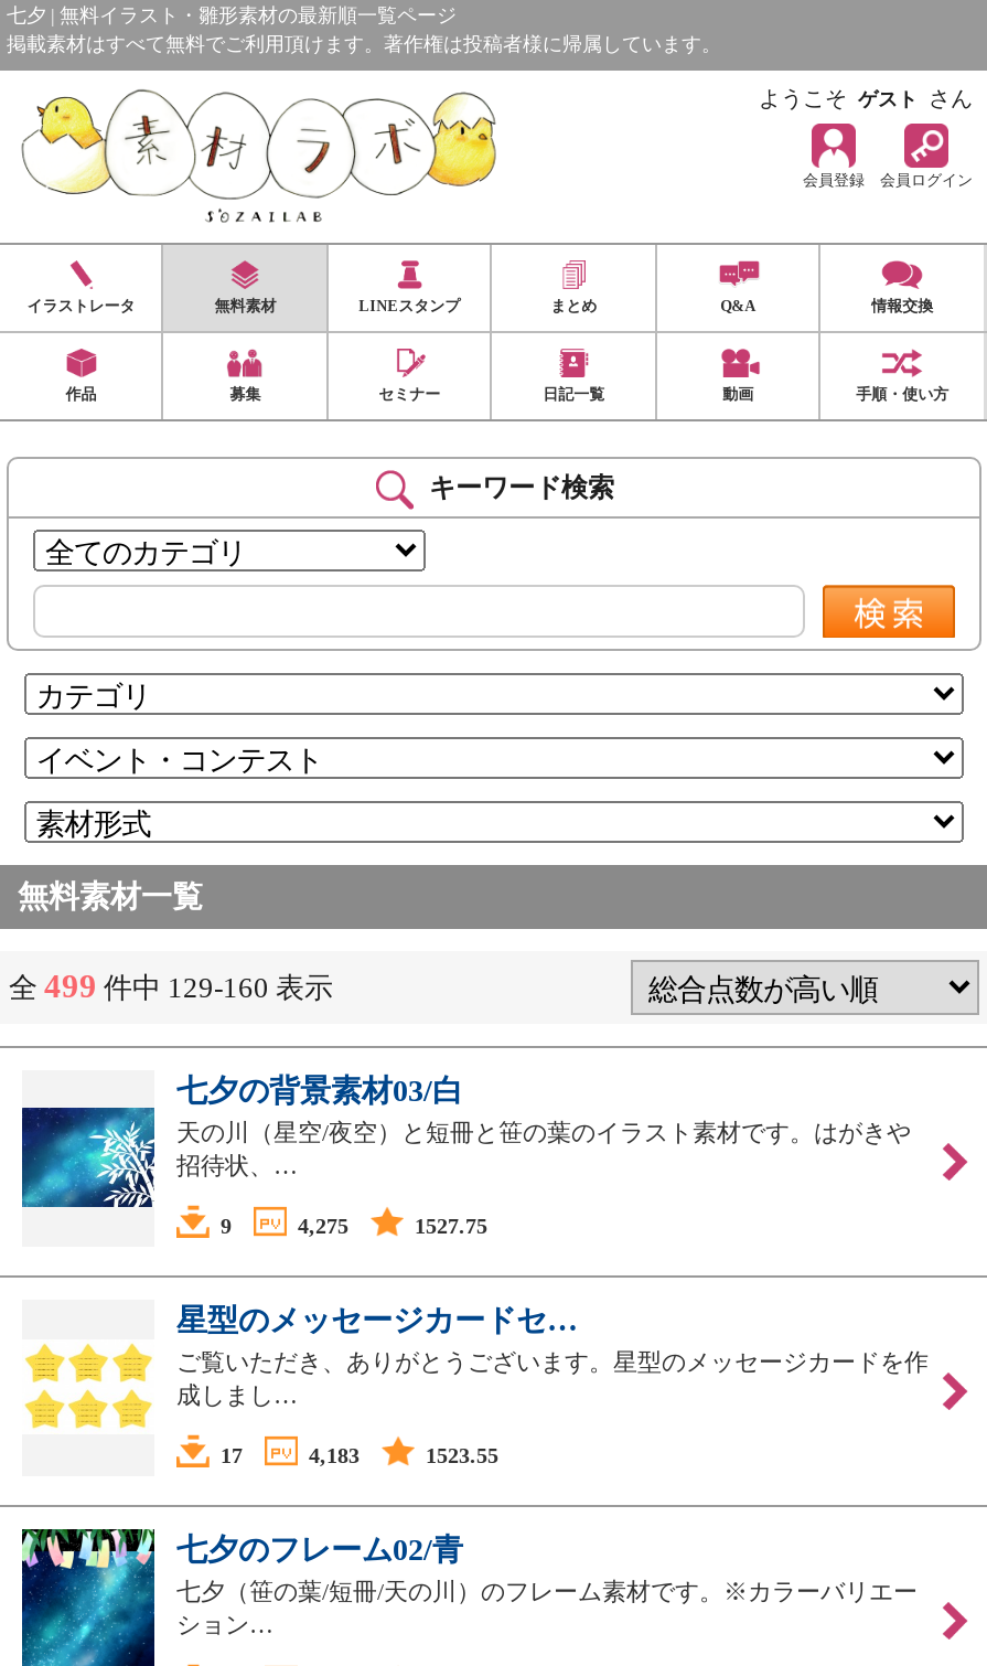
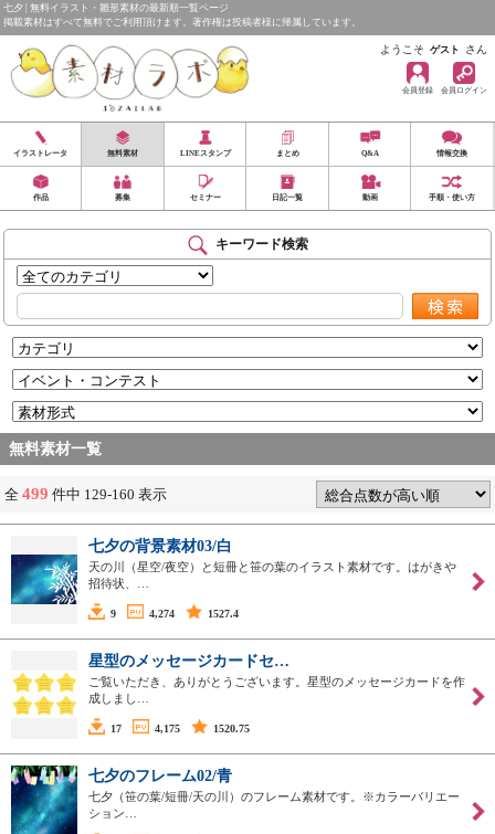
[298,1214,348,1238] 4,275 -> [149,608,175,620] 4,274
[415,1214,487,1238] 1527.75 -> [208,608,239,620] 1527.4
[309,1444,360,1468] 4,183 -> [155,723,180,735] 4,175
[426,1444,498,1468] 1523.55 -> [213,723,250,735] 1520.75

